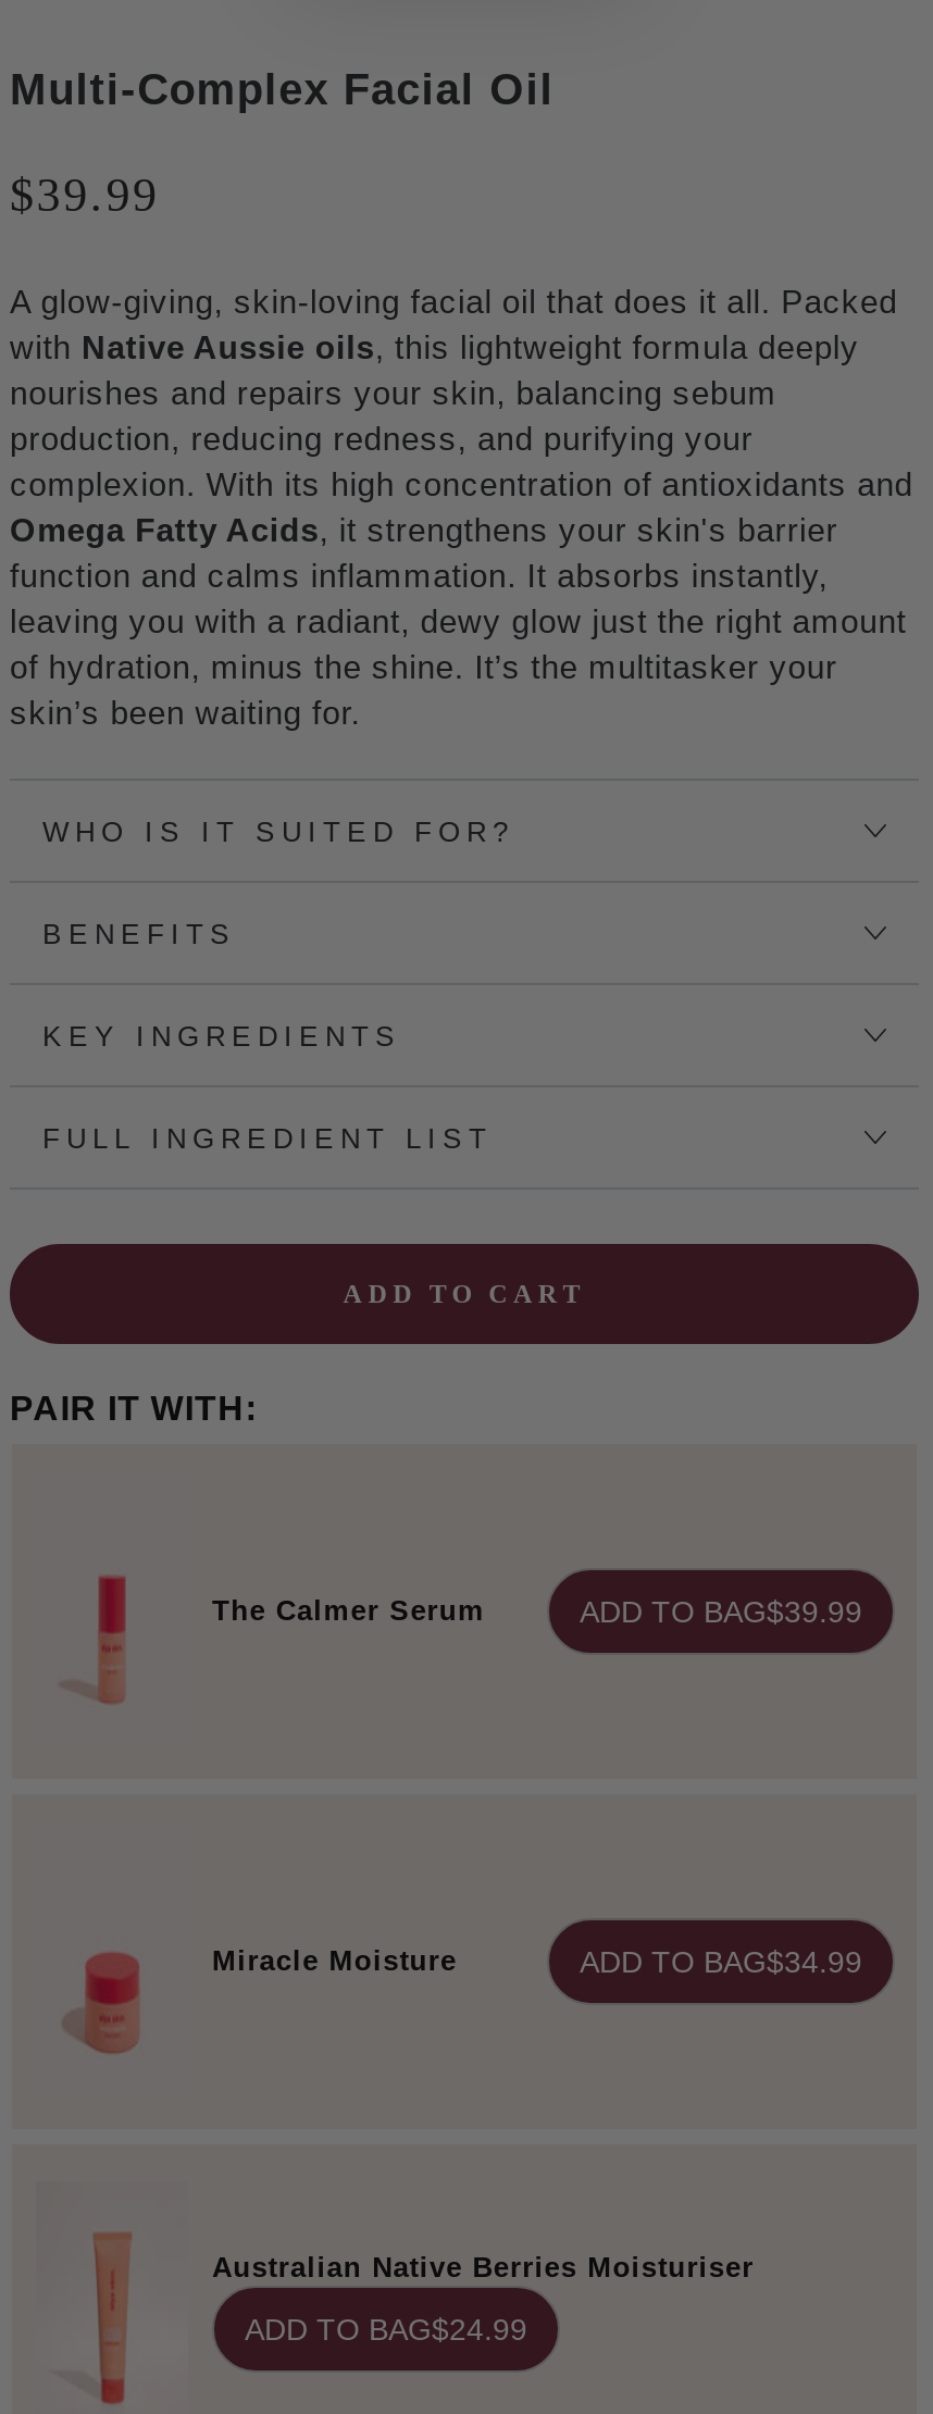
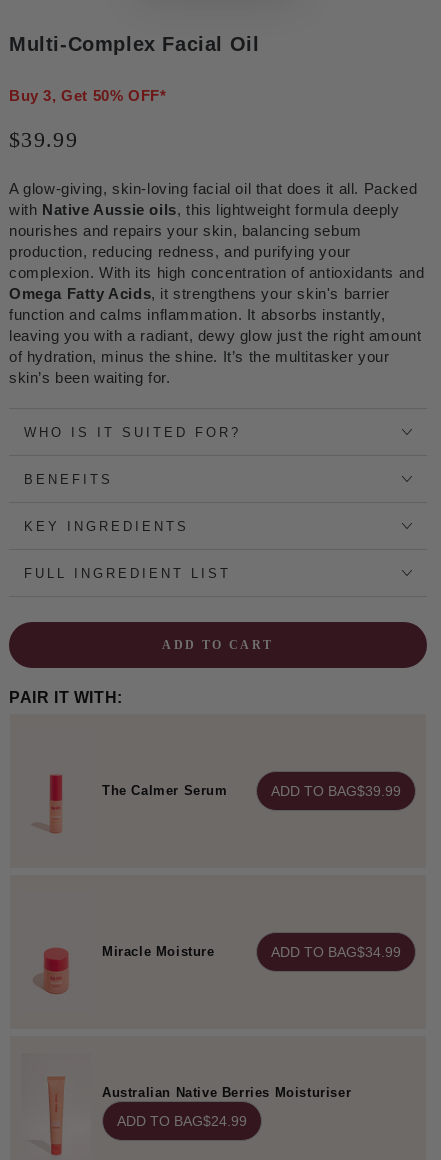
none -> [9,87,166,104] Buy 3, Get 50% OFF*

